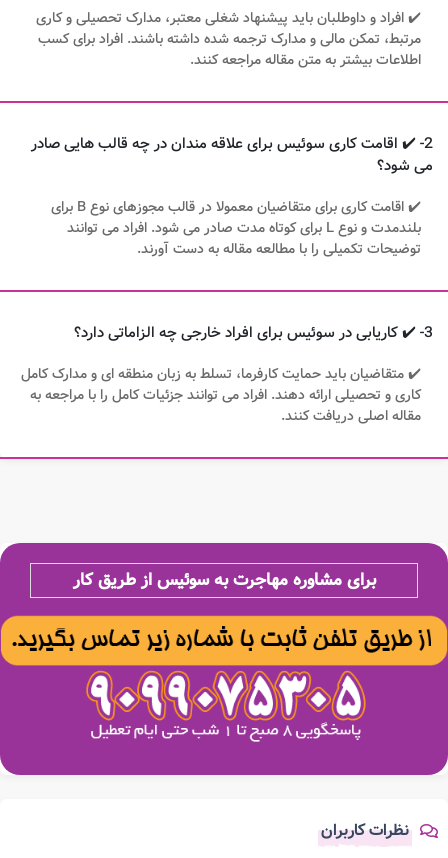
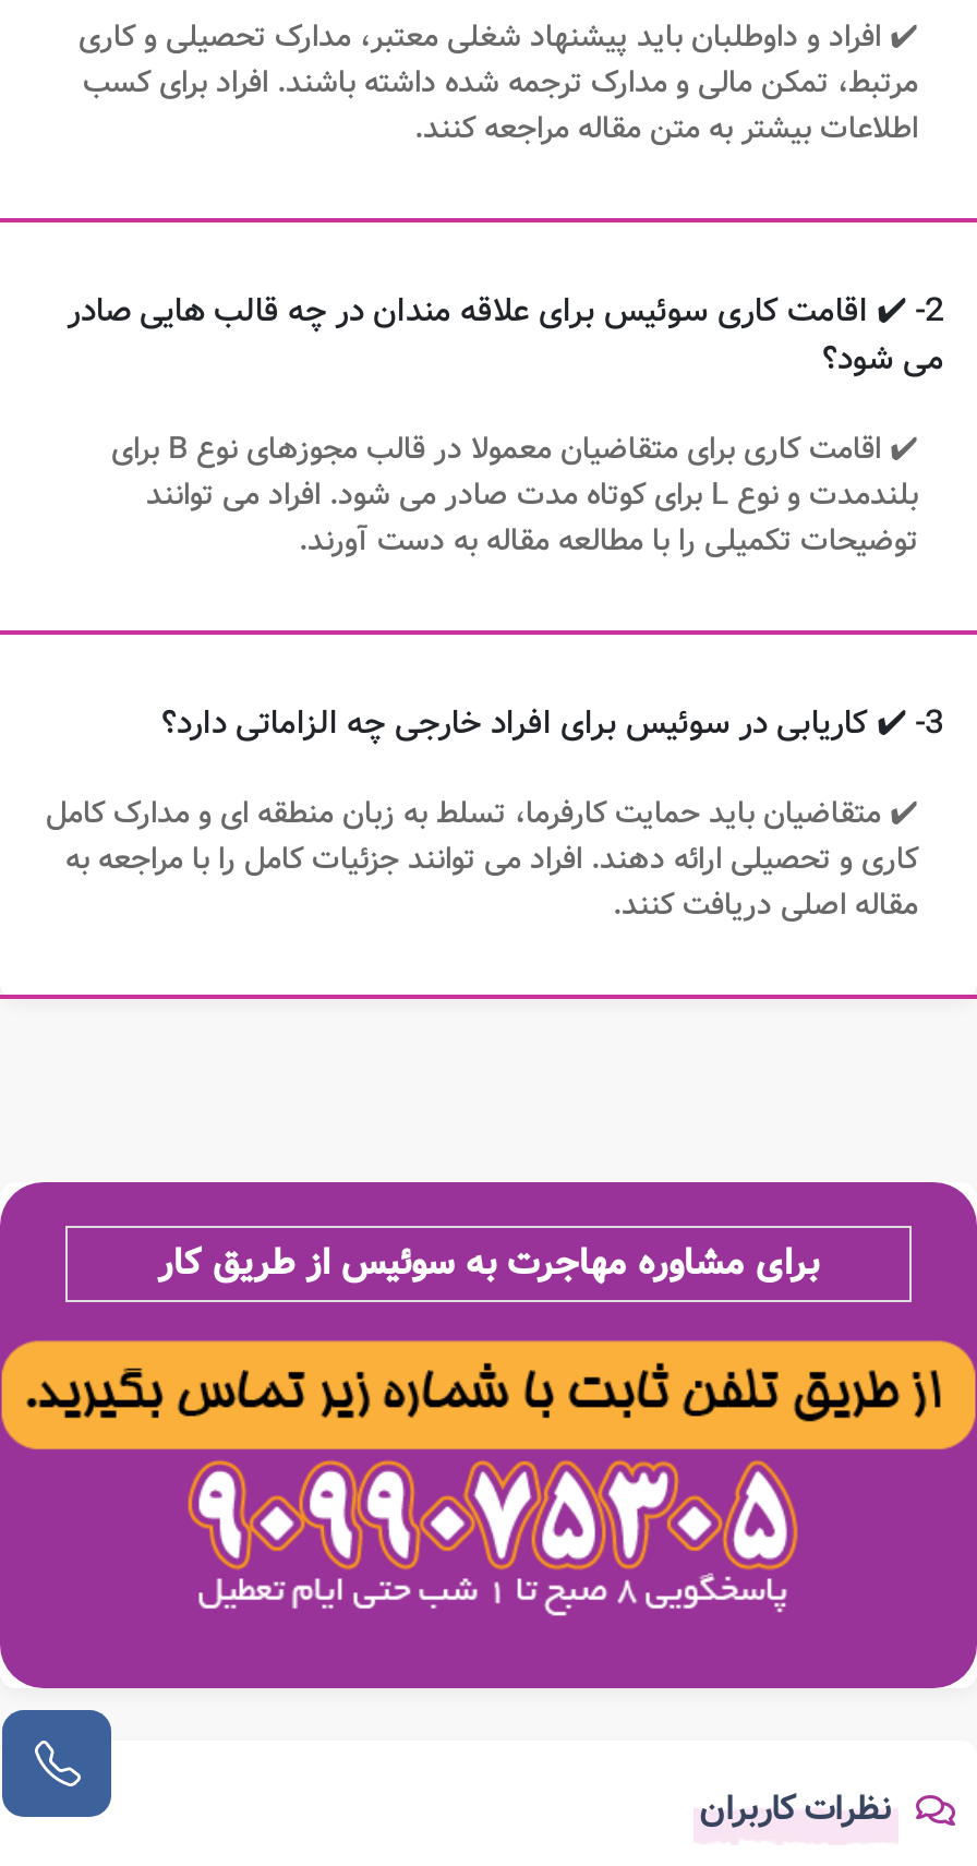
none -> [7,1708,113,1819] [image]

